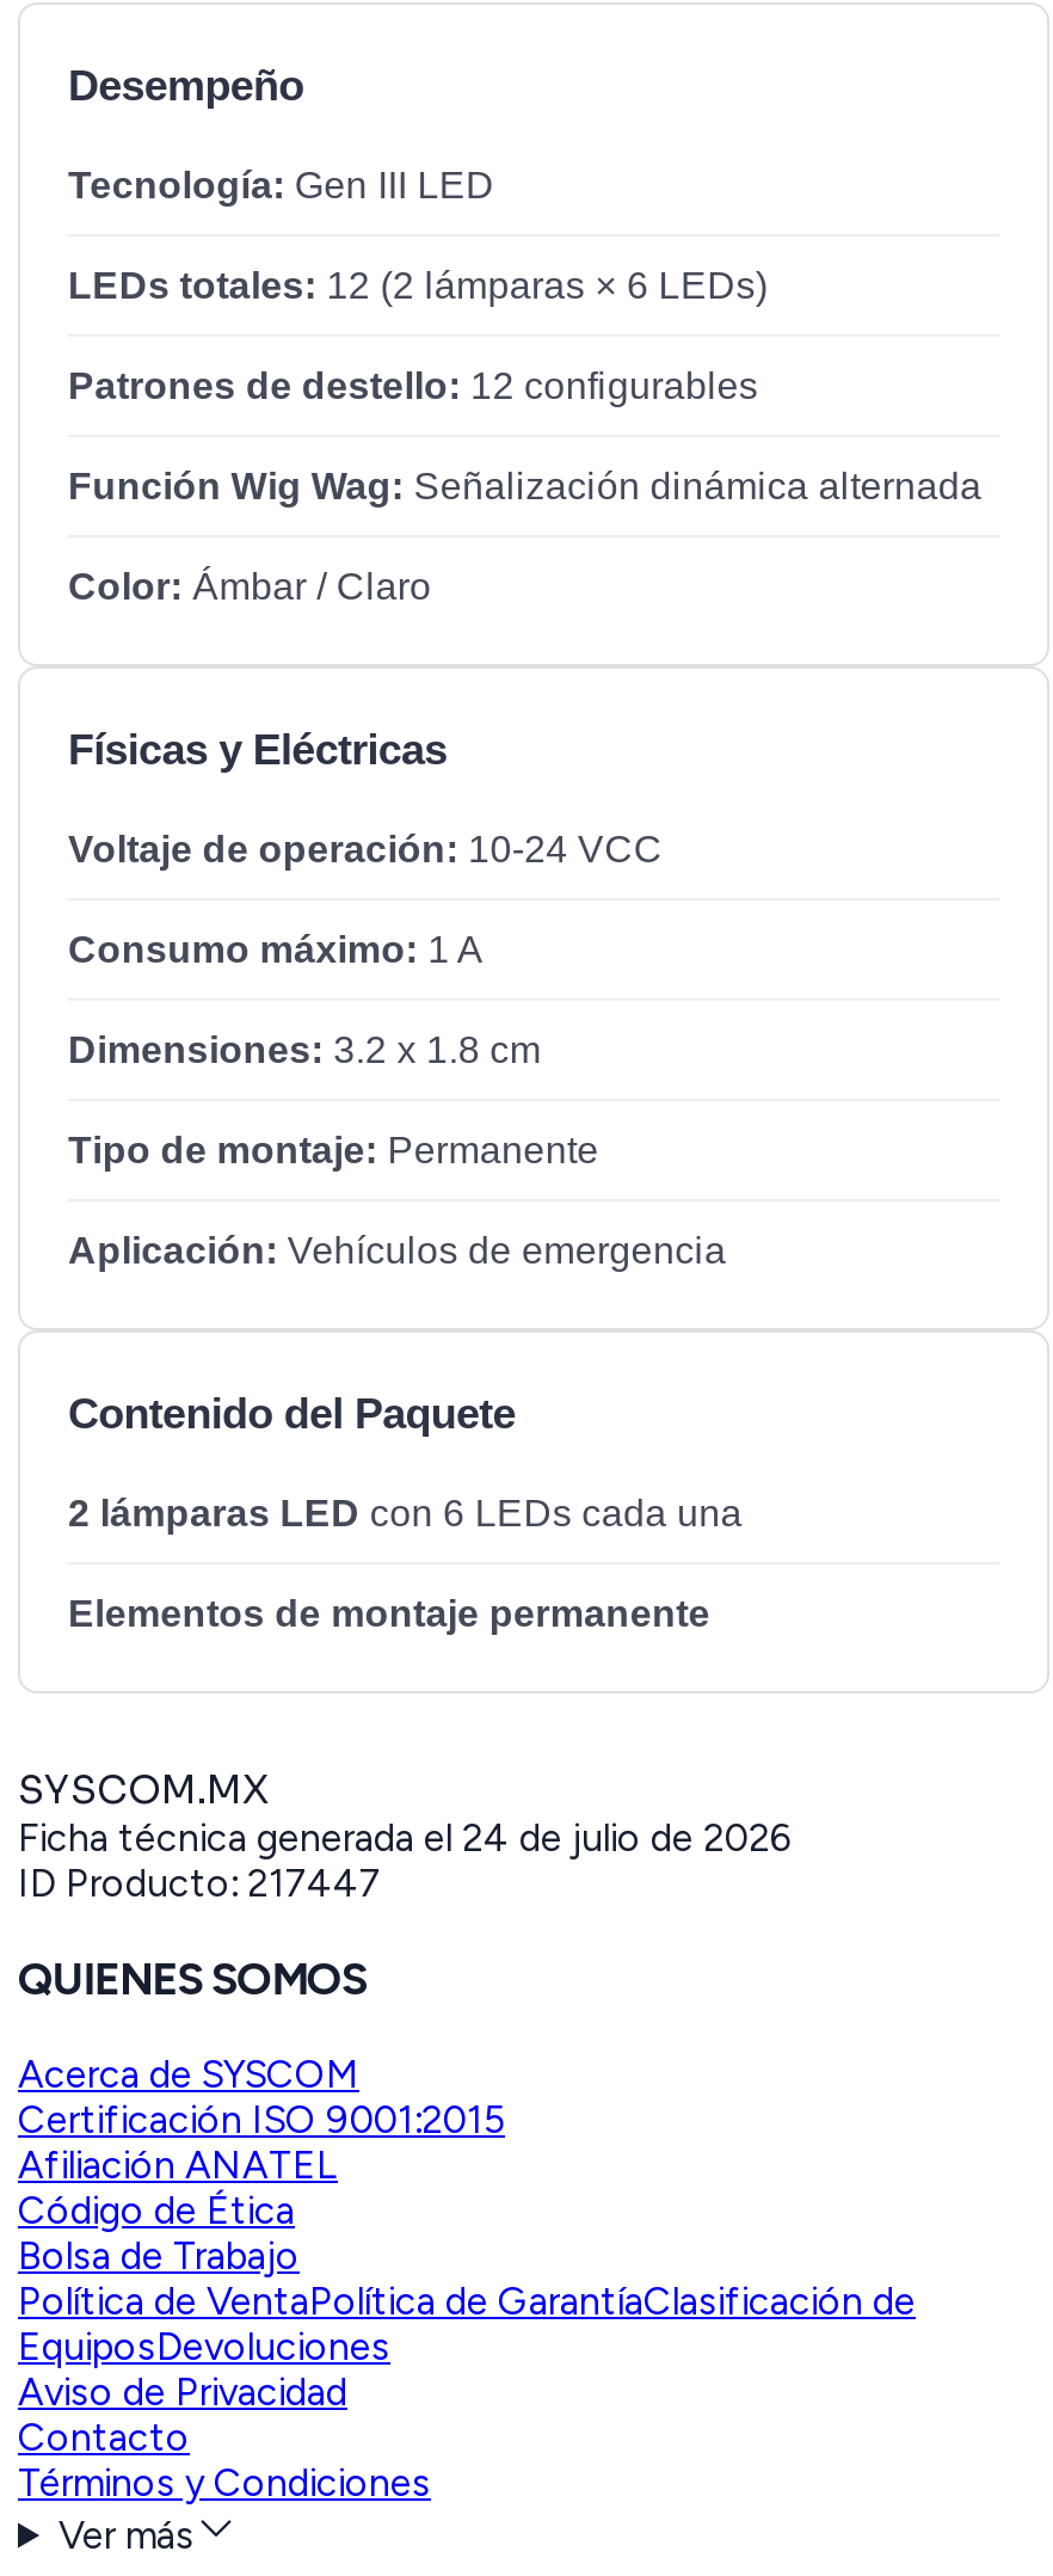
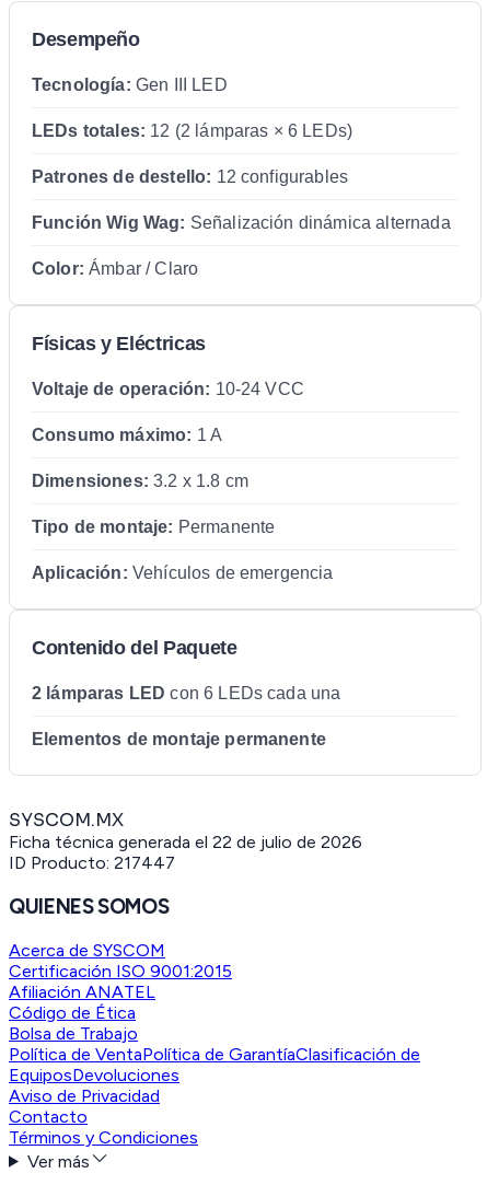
[18,1816,794,1861] Ficha técnica generada el 24 de julio de 2026 -> [9,832,362,853] Ficha técnica generada el 22 de julio de 2026

